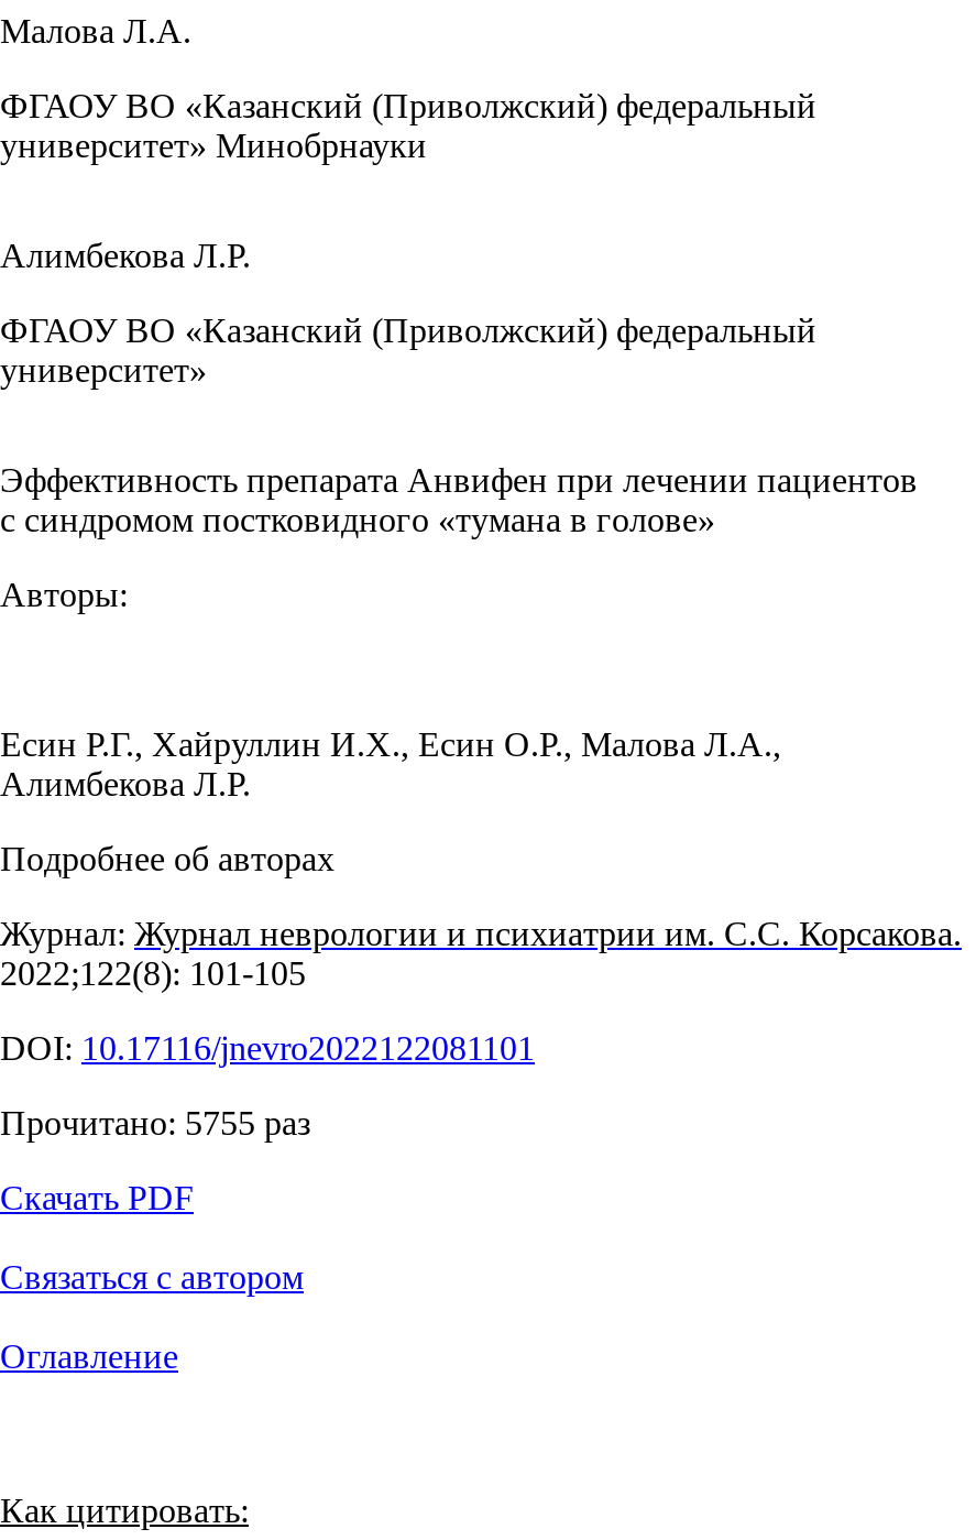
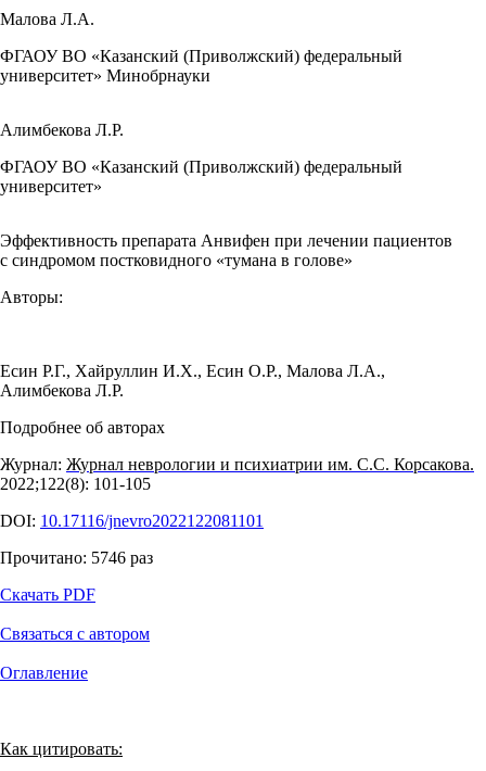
[0,1104,310,1142] Прочитано: 5755 раз -> [0,548,153,567] Прочитано: 5746 раз

